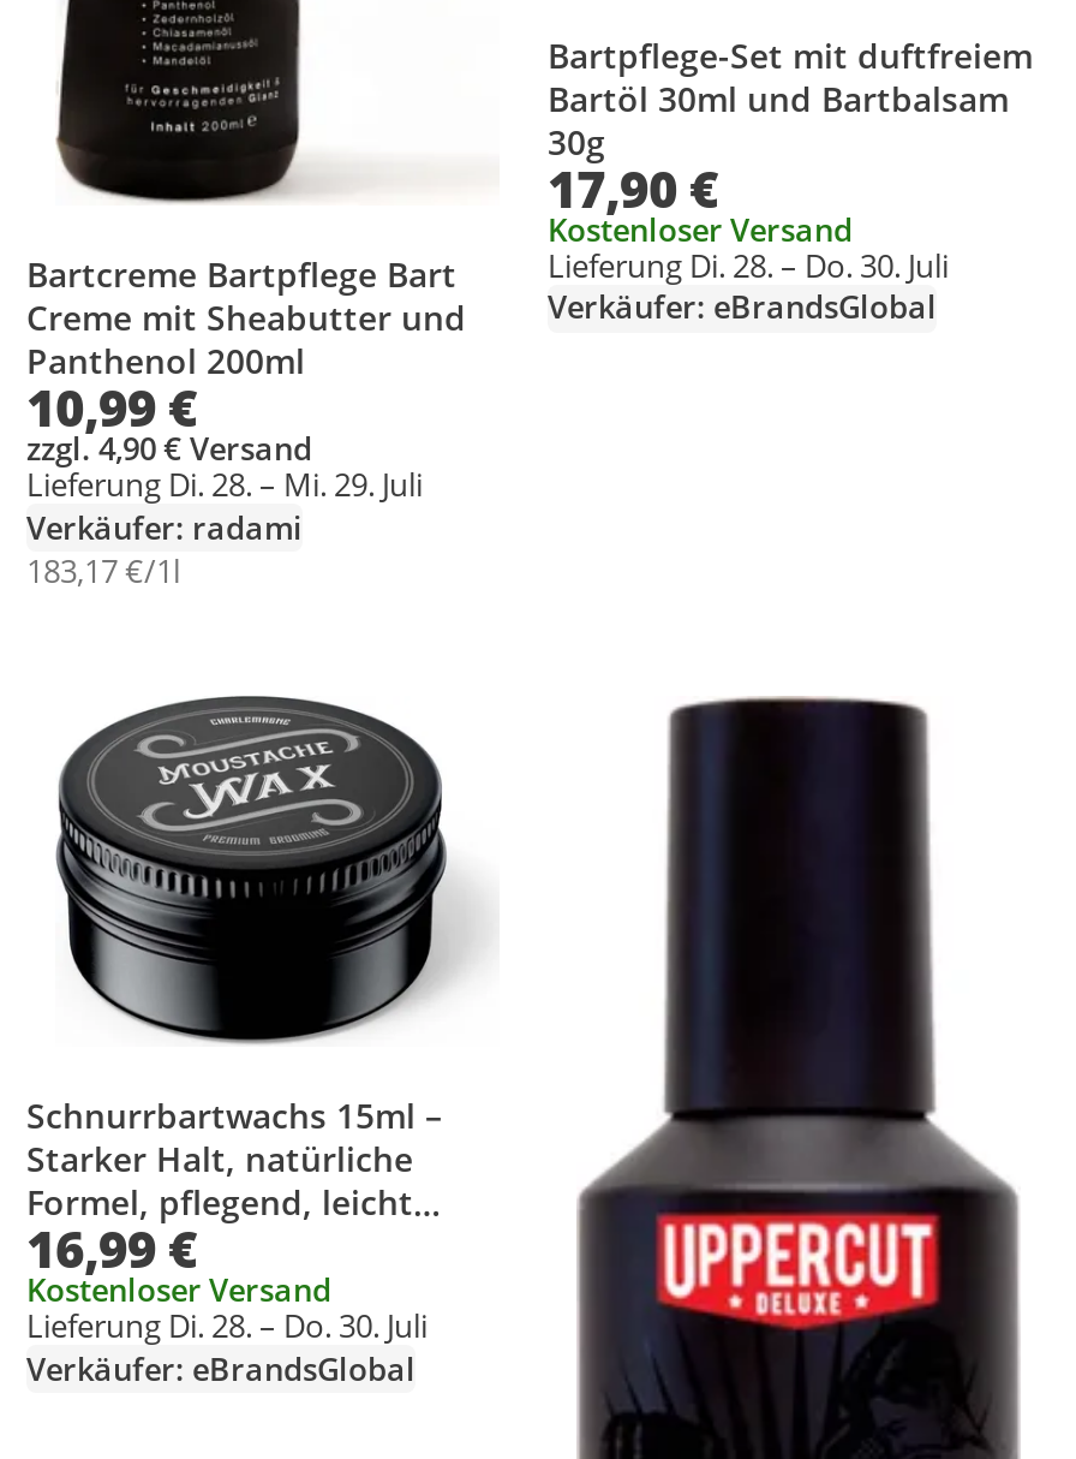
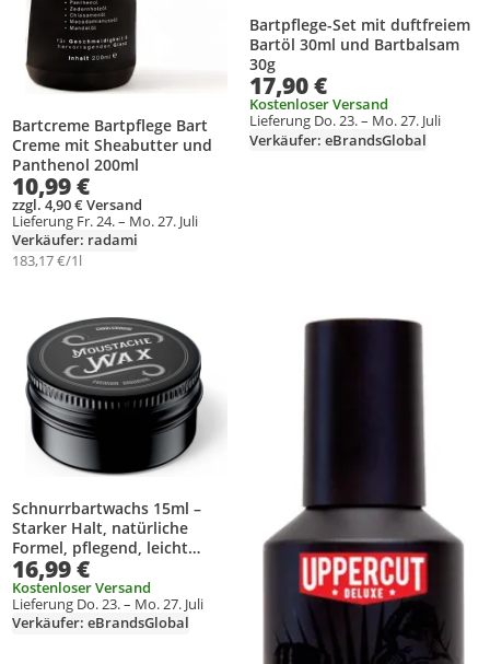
[548,243,949,286] Lieferung Di. 28. – Do. 30. Juli -> [249,111,441,130] Lieferung Do. 23. – Mo. 27. Juli
[26,463,423,507] Lieferung Di. 28. – Mi. 29. Juli -> [12,211,198,231] Lieferung Fr. 24. – Mo. 27. Juli
[26,1305,428,1348] Lieferung Di. 28. – Do. 30. Juli -> [12,594,203,614] Lieferung Do. 23. – Mo. 27. Juli

